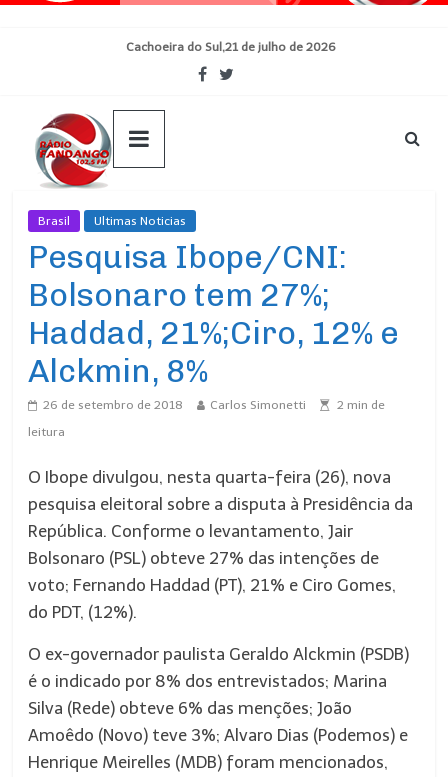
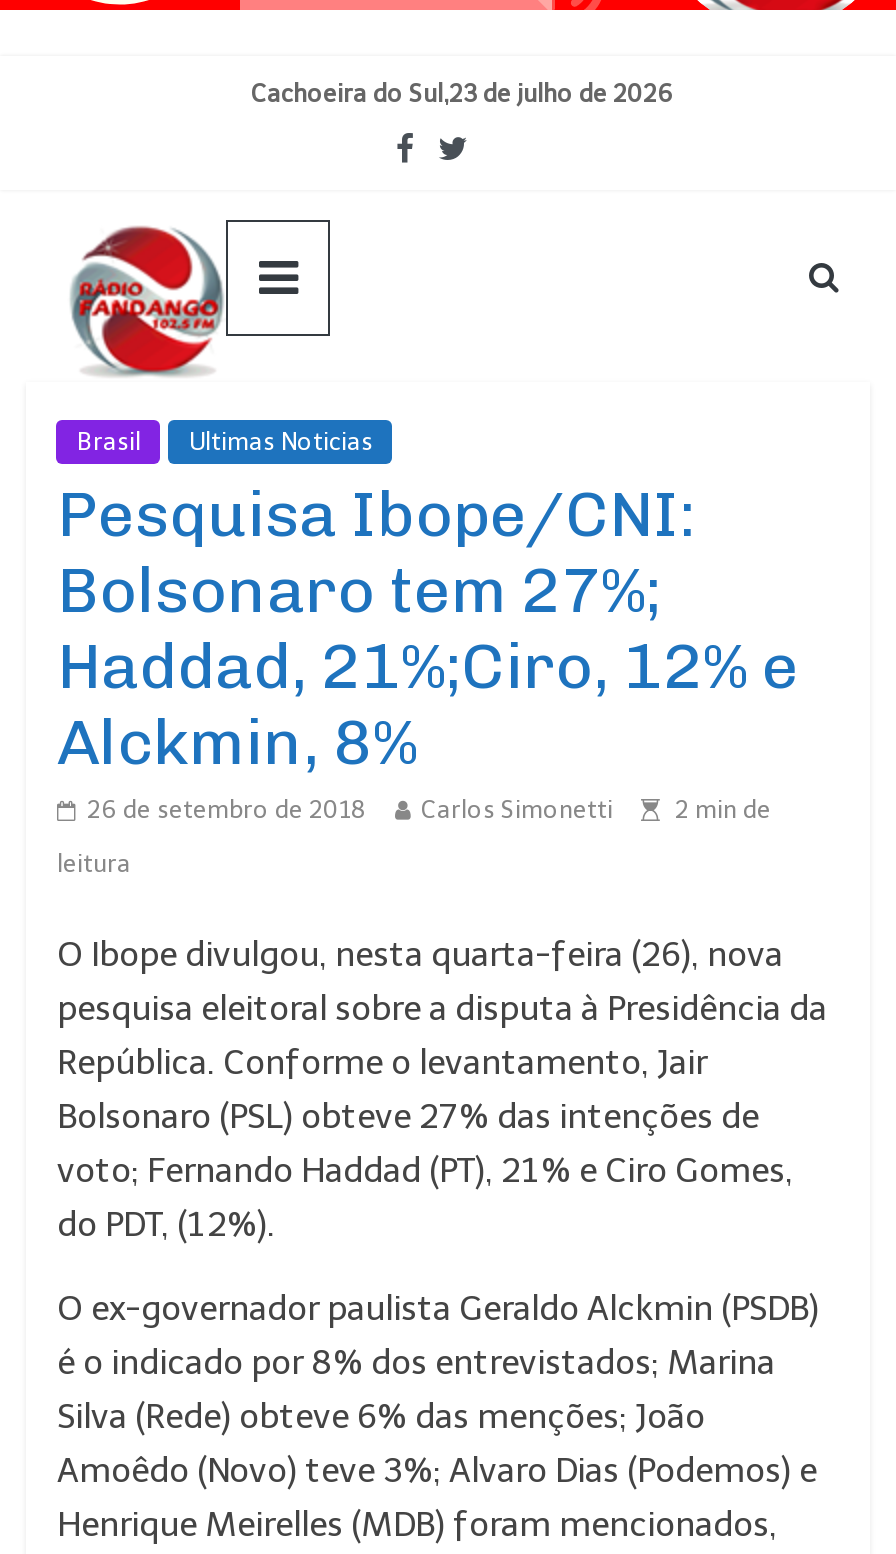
[126,40,336,54] Cachoeira do Sul,21 de julho de 2026 -> [251,80,673,108] Cachoeira do Sul,23 de julho de 2026

